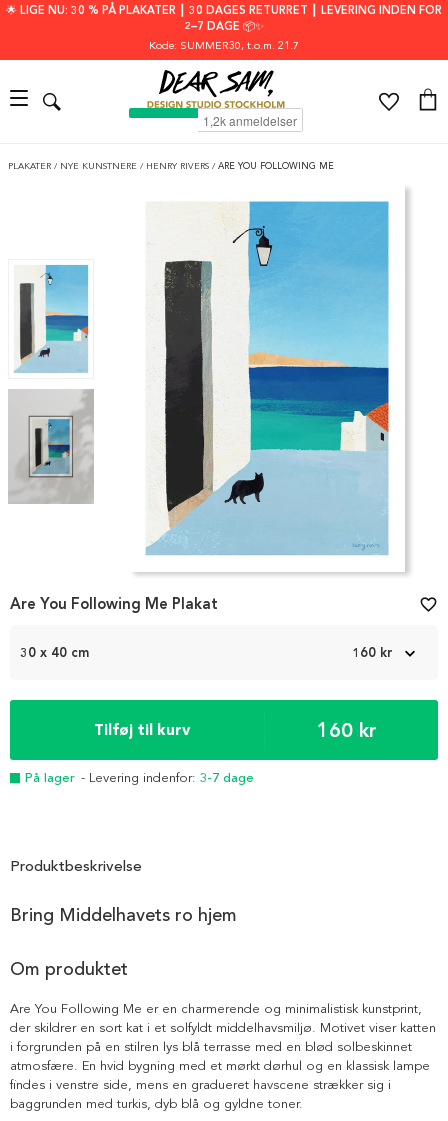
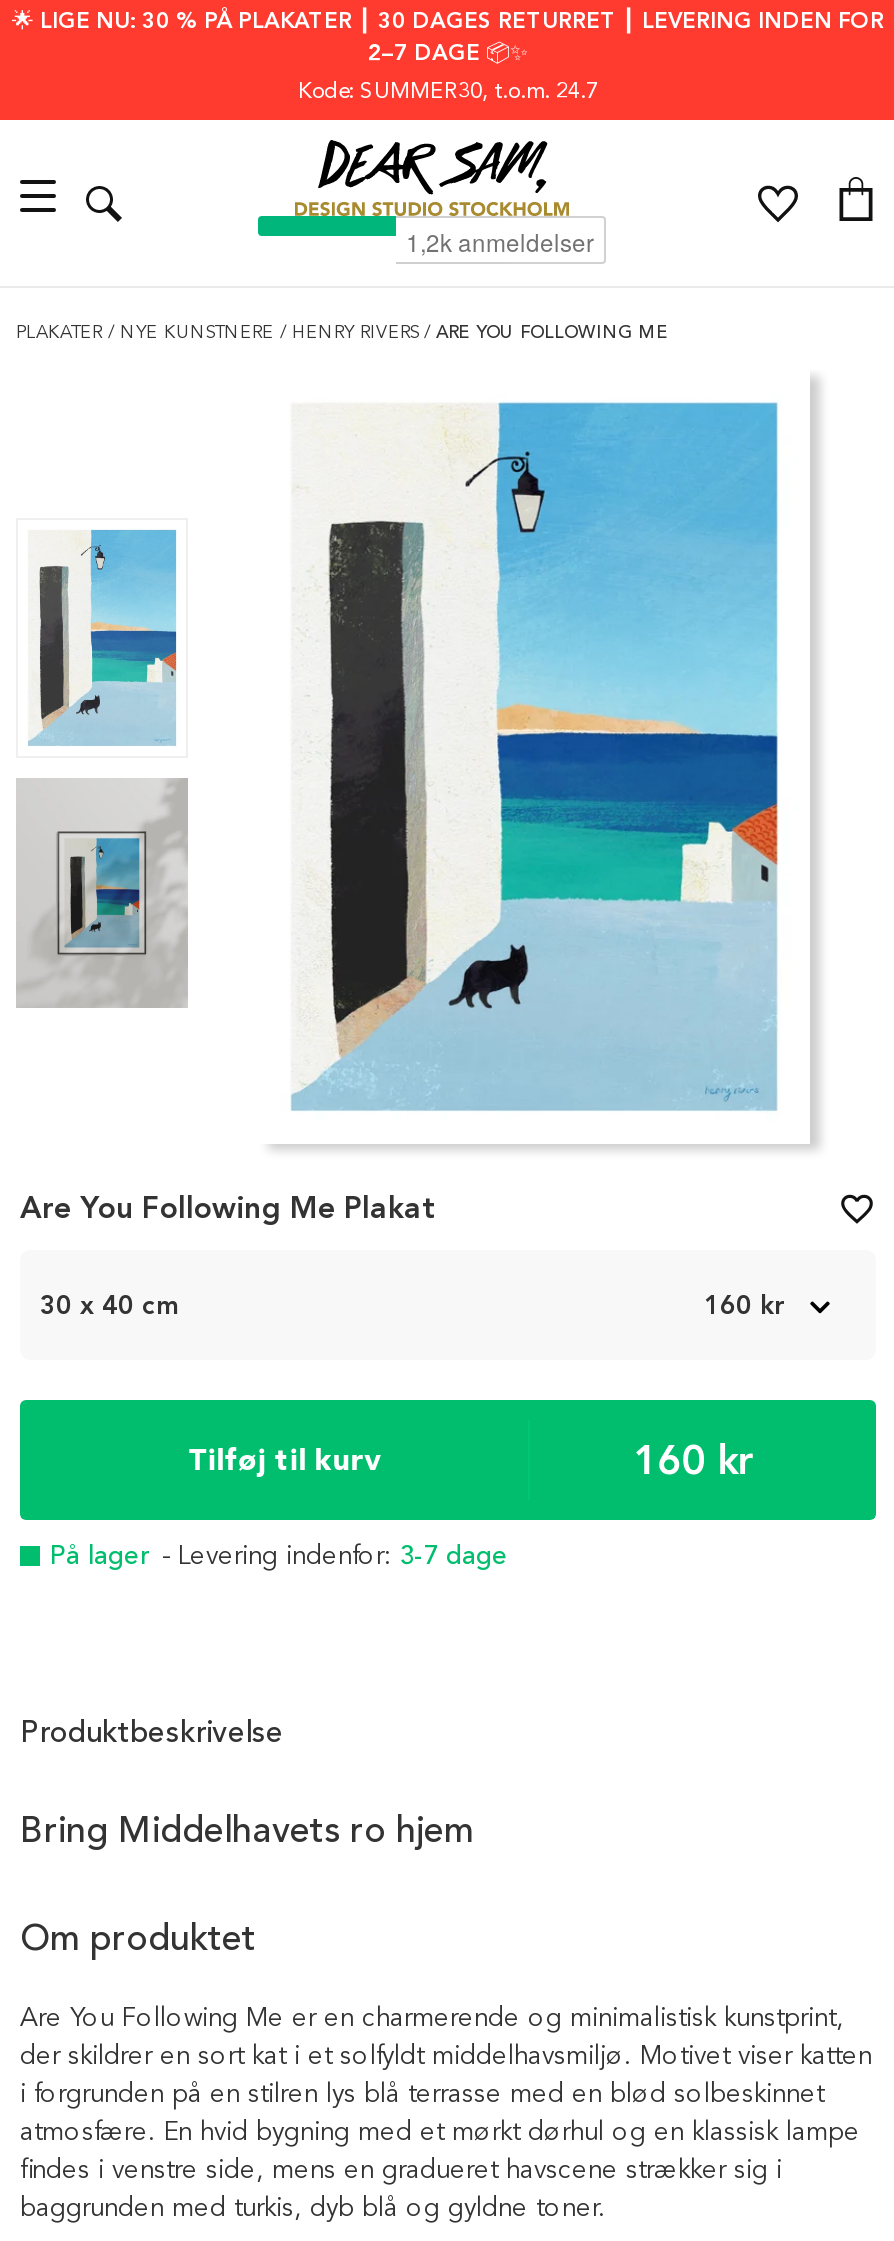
[149,38,299,52] Kode: SUMMER30, t.o.m. 21.7 -> [298,76,598,104] Kode: SUMMER30, t.o.m. 24.7

